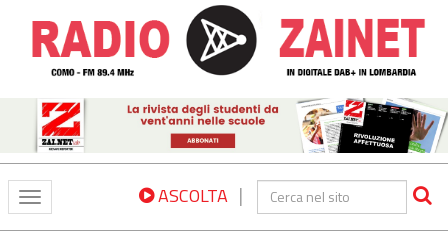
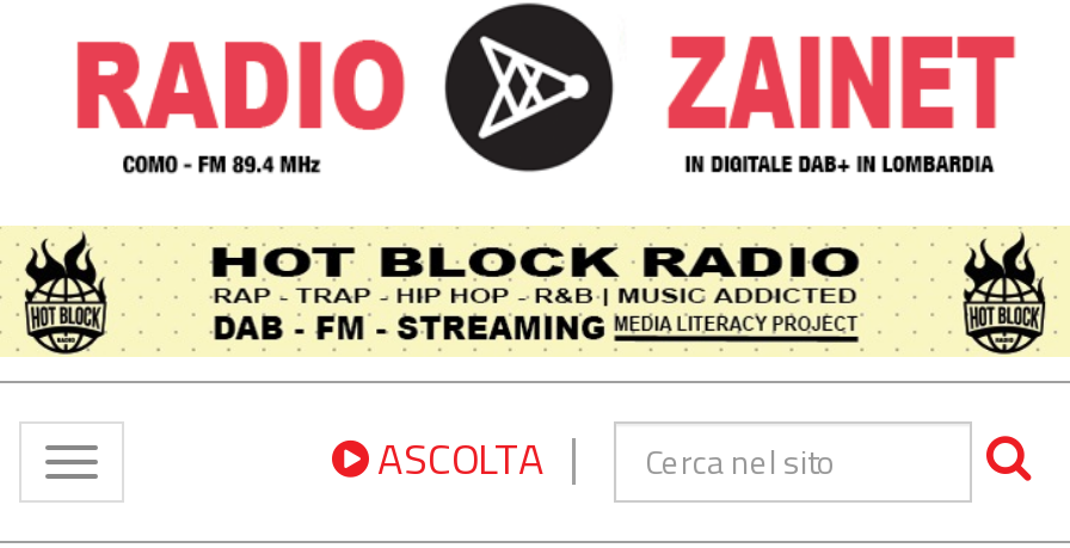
[3,98,445,154] [image] -> [7,226,1063,357] [image]

